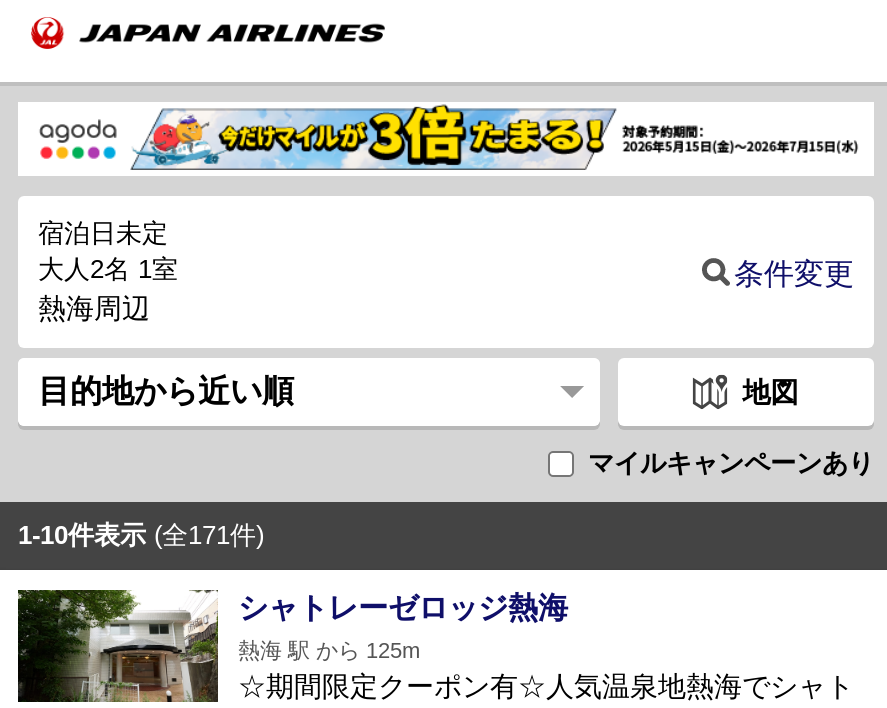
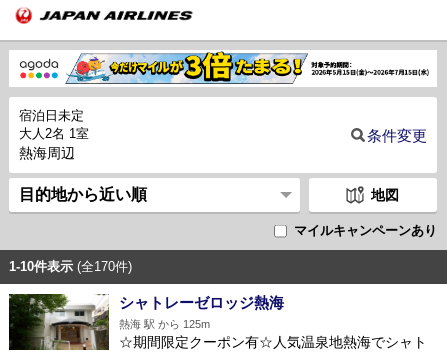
[18,520,264,550] 1-10件表示(全171件) -> [9,259,132,274] 1-10件表示(全170件)

